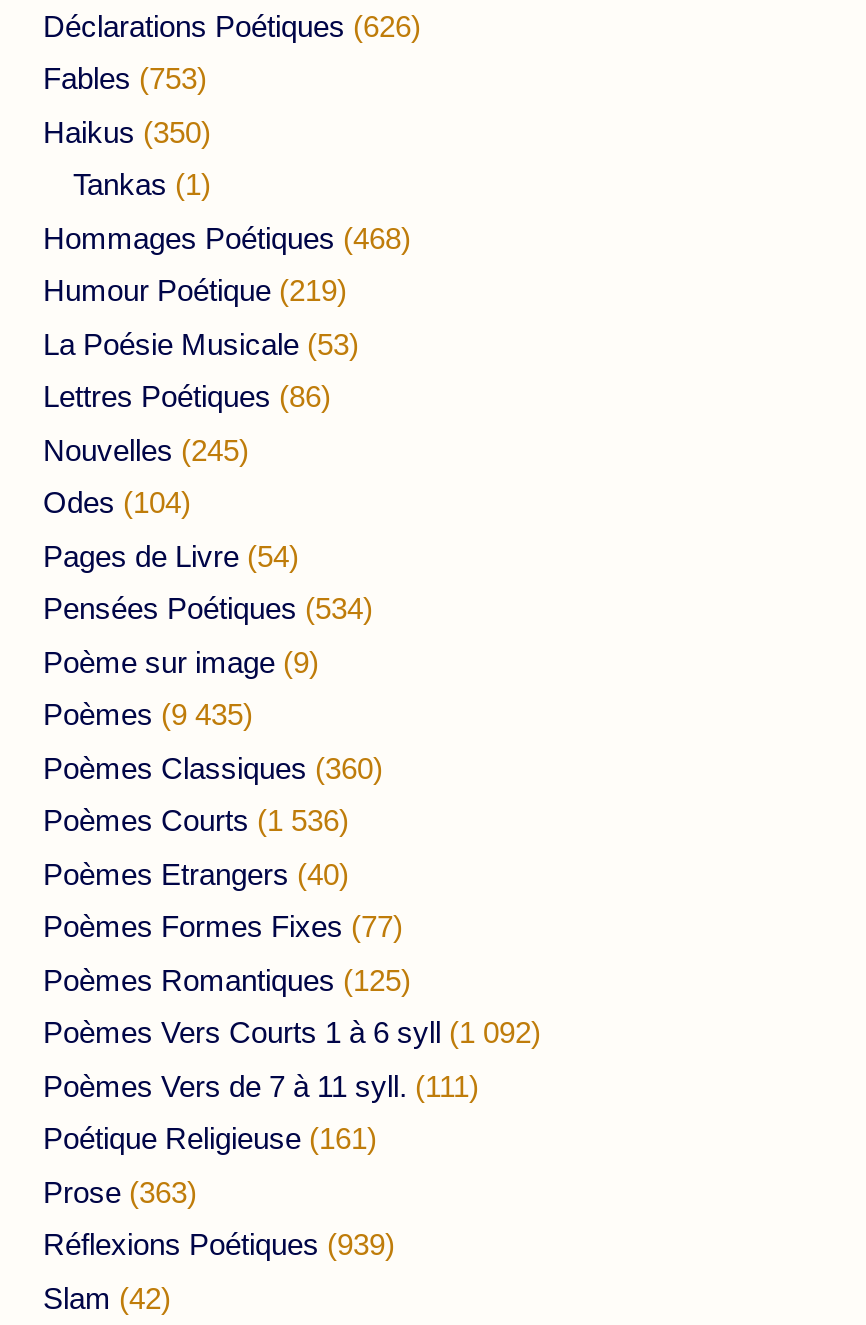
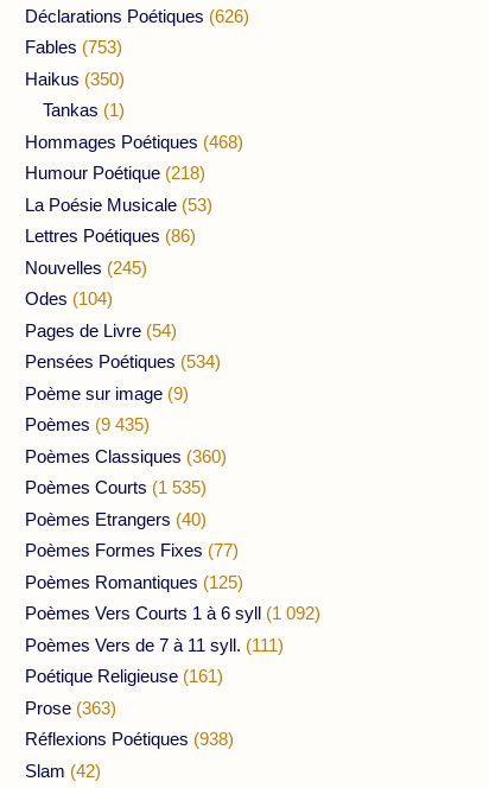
[43,274,347,308] Humour Poétique (219) -> [25,163,205,183] Humour Poétique (218)
[43,804,349,838] Poèmes Courts (1 536) -> [25,478,207,498] Poèmes Courts (1 535)
[43,1228,395,1262] Réflexions Poétiques (939) -> [25,729,234,749] Réflexions Poétiques (938)

